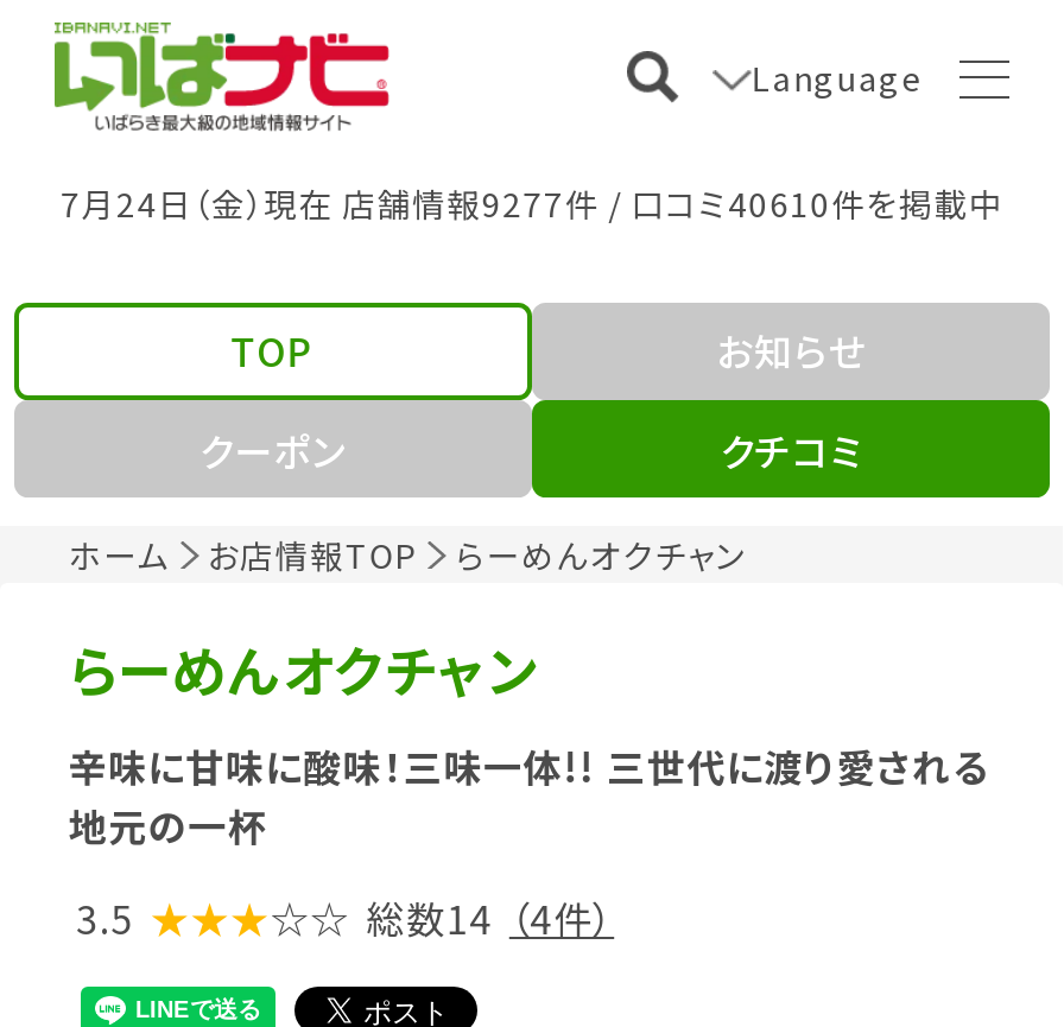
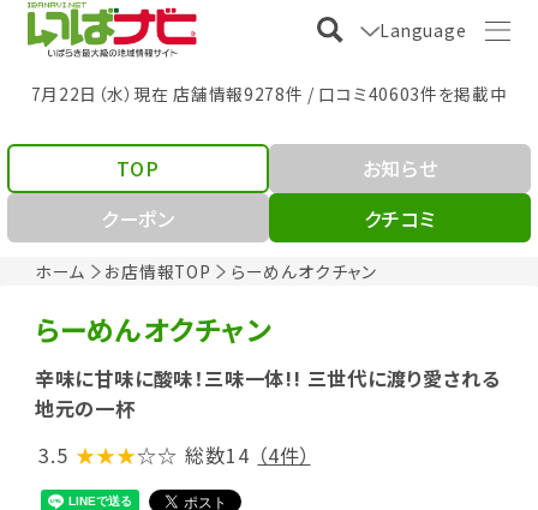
[61,179,1003,226] 7月24日（金）現在 店舗情報9277件 / 口コミ40610件を掲載中 -> [31,81,507,105] 7月22日（水）現在 店舗情報9278件 / 口コミ40603件を掲載中

